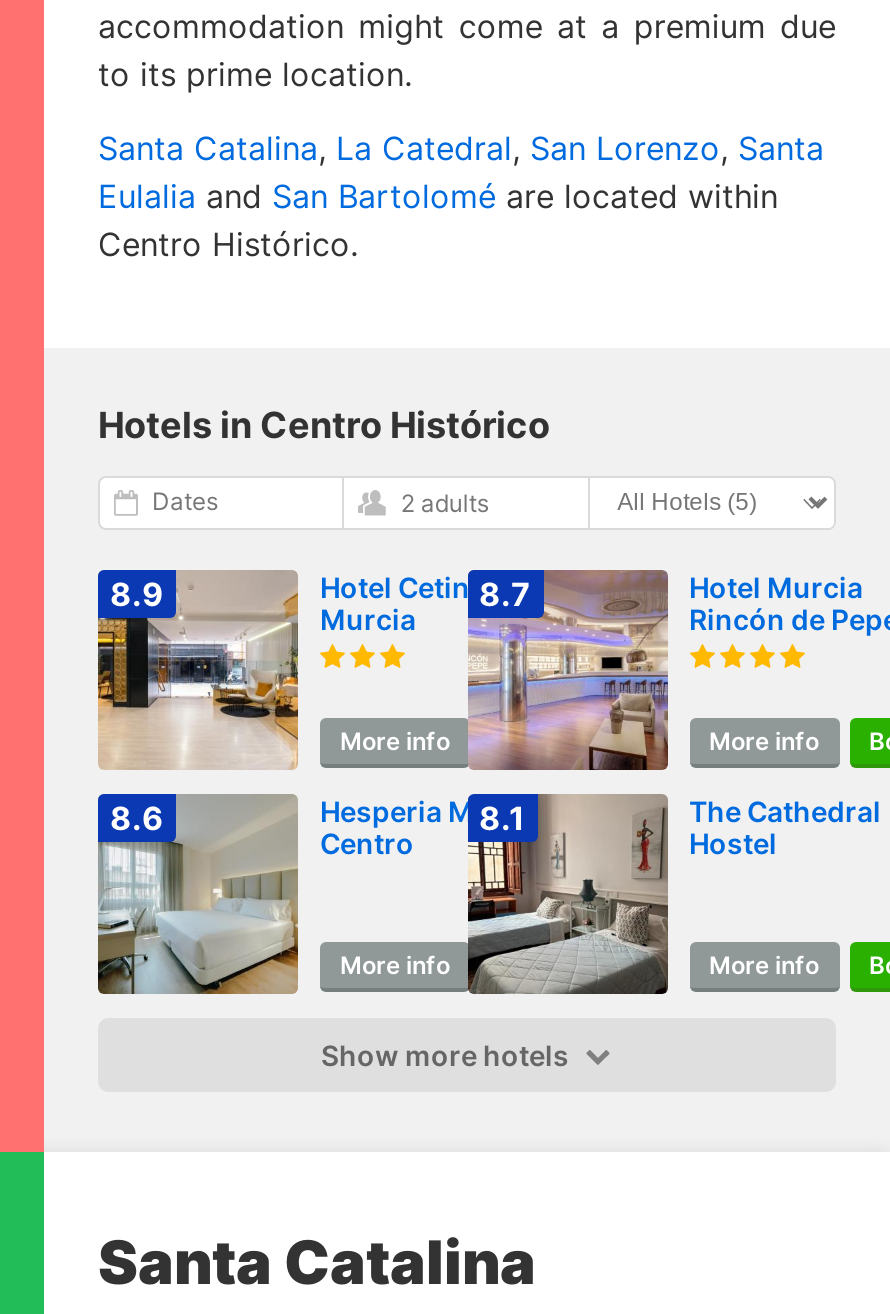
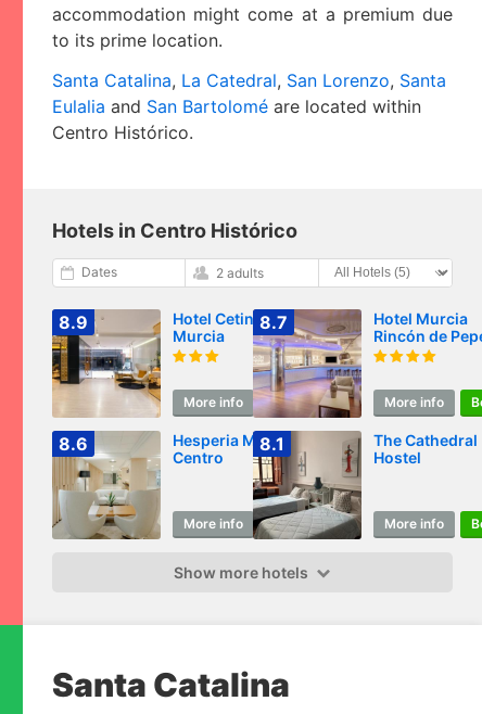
[98,826,298,996] [image] -> [51,448,161,540] [image]

